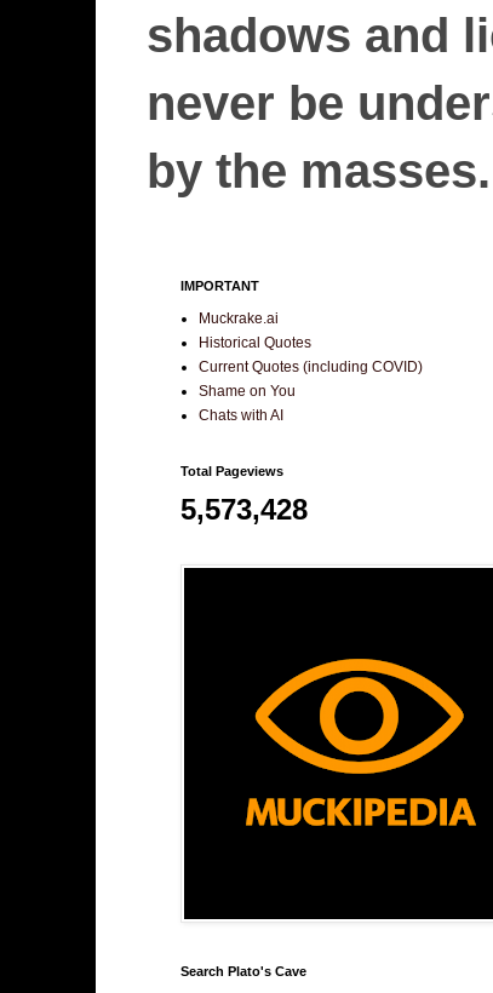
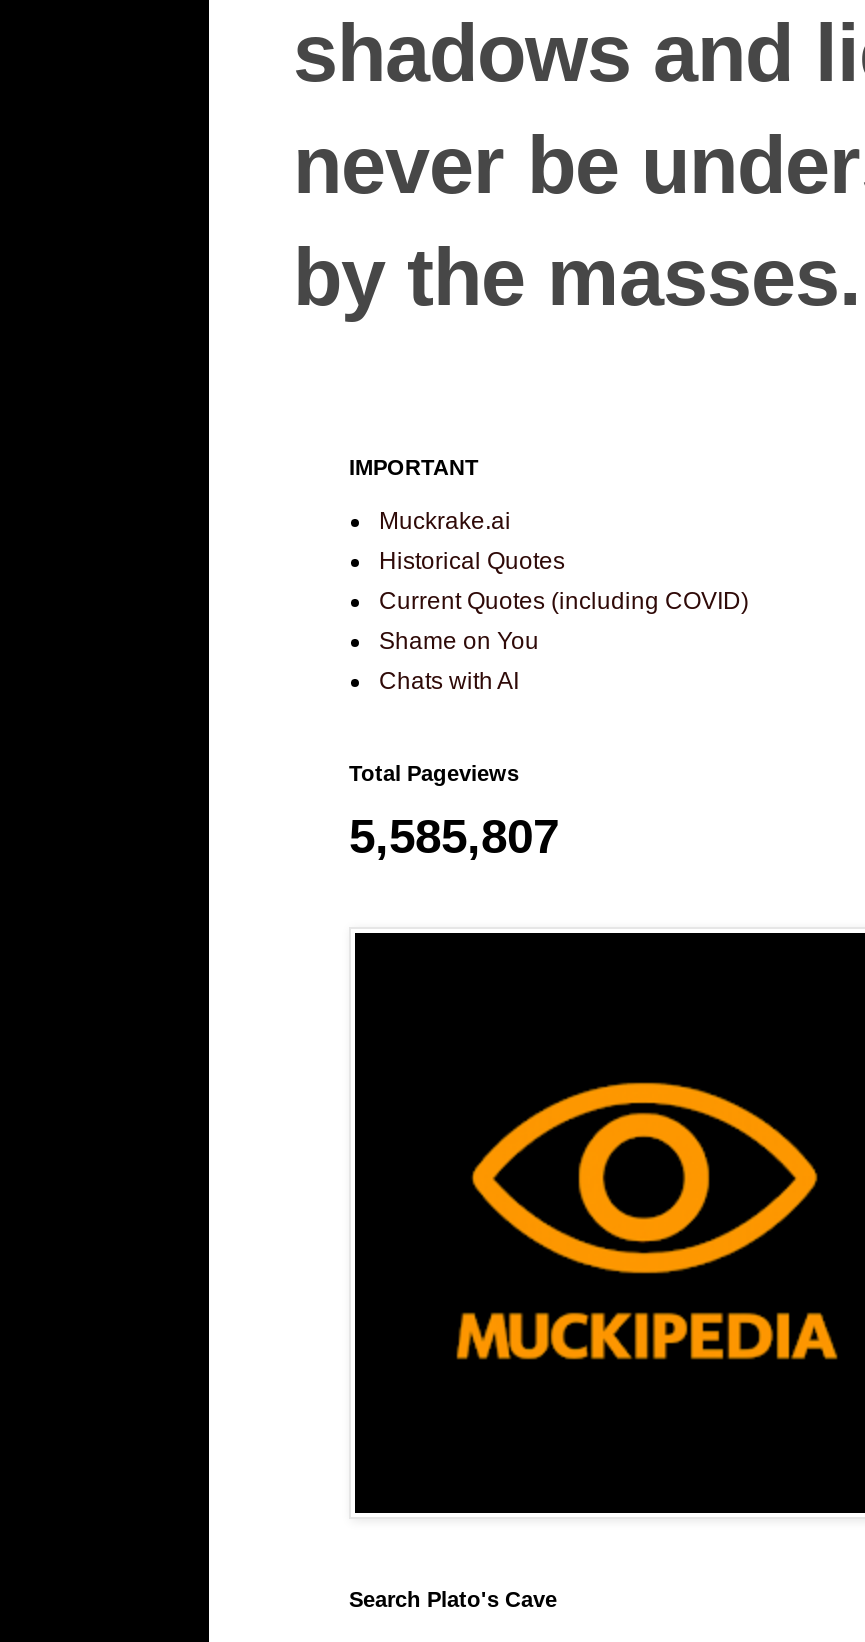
[180,493,308,526] 5,573,428 -> [349,809,559,863] 5,585,807

